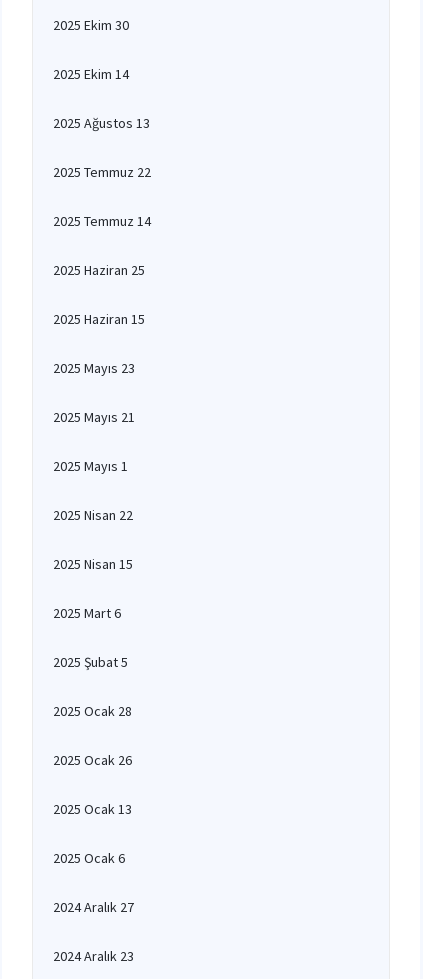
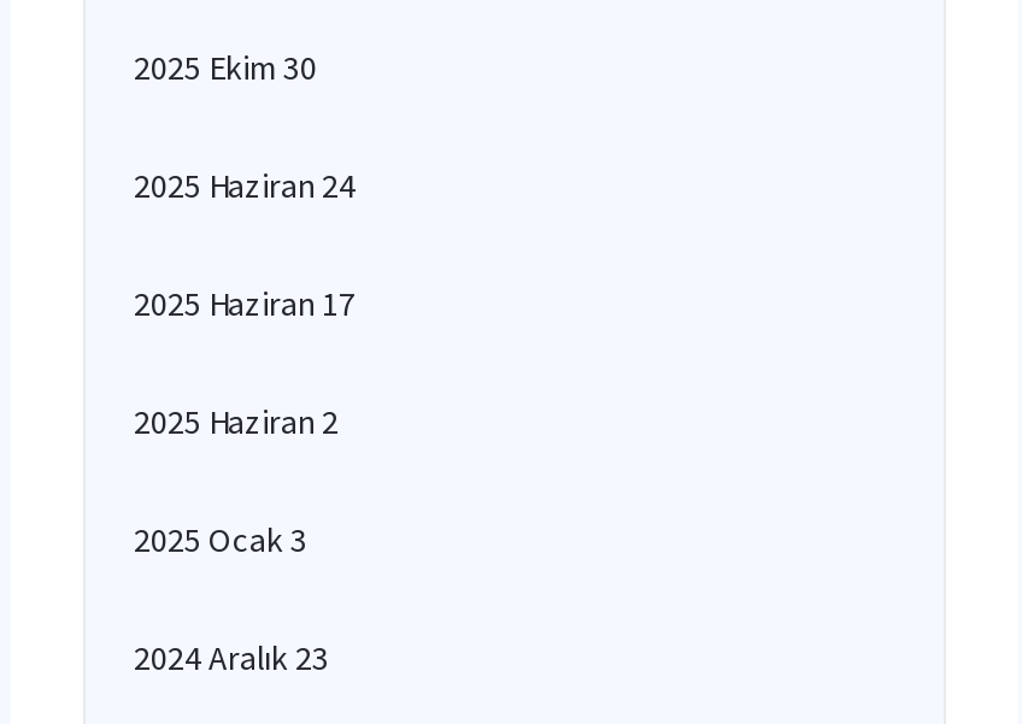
[53,65,151,916] 2025 Ekim 14 | 2025 Ağustos 13 | 2025 Temmuz 22 | 2025 Temmuz 14 | 2025 Haziran 25 | 2025 Haziran 15 | 2025 Mayıs 23 | 2025 Mayıs 21 | 2025 Mayıs 1 | 2025 Nisan 22 | 2025 Nisan 15 | 2025 Mart 6 | 2025 Şubat 5 | 2025 Ocak 28 | 2025 Ocak 26 | 2025 Ocak 13 | 2025 Ocak 6 | 2024 Aralık 27 -> [134,164,356,561] 2025 Haziran 24 | 2025 Haziran 17 | 2025 Haziran 2 | 2025 Ocak 3

